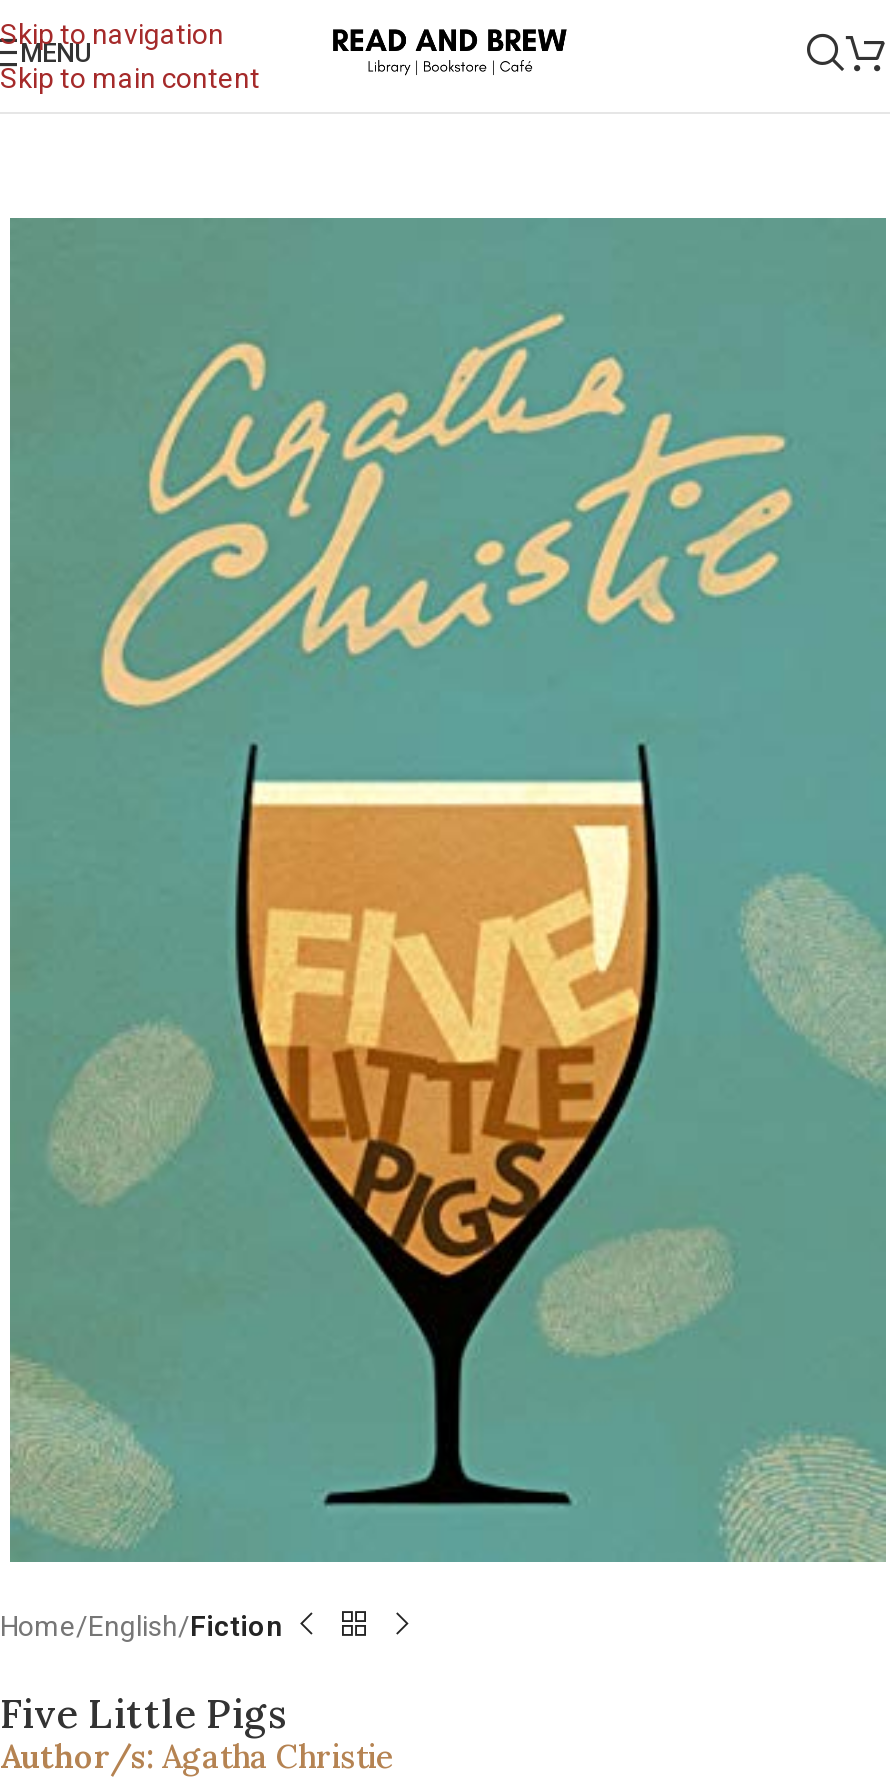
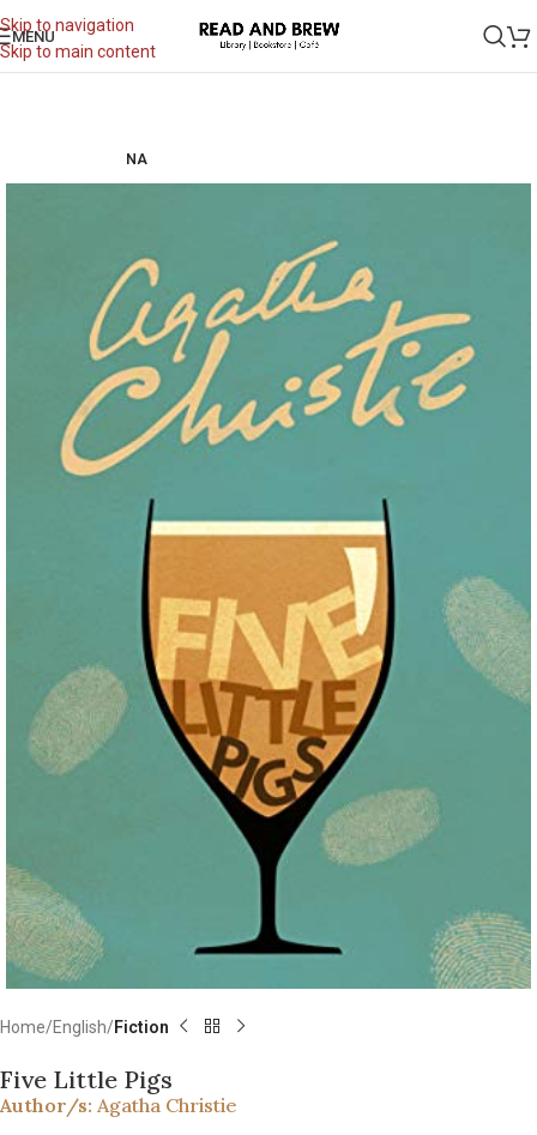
none -> [126,151,148,168] NA

